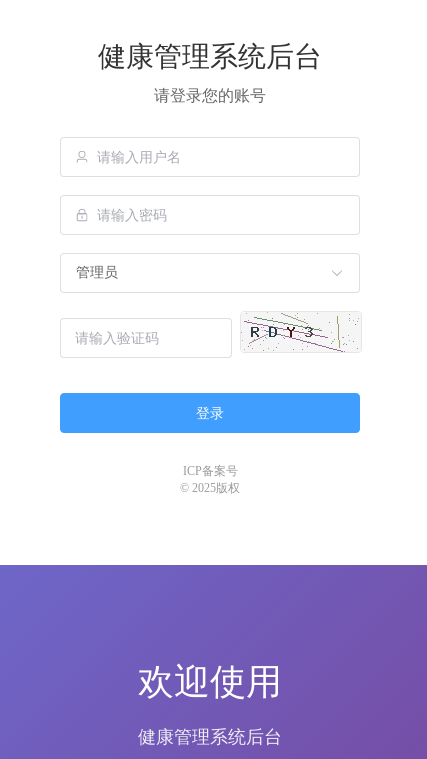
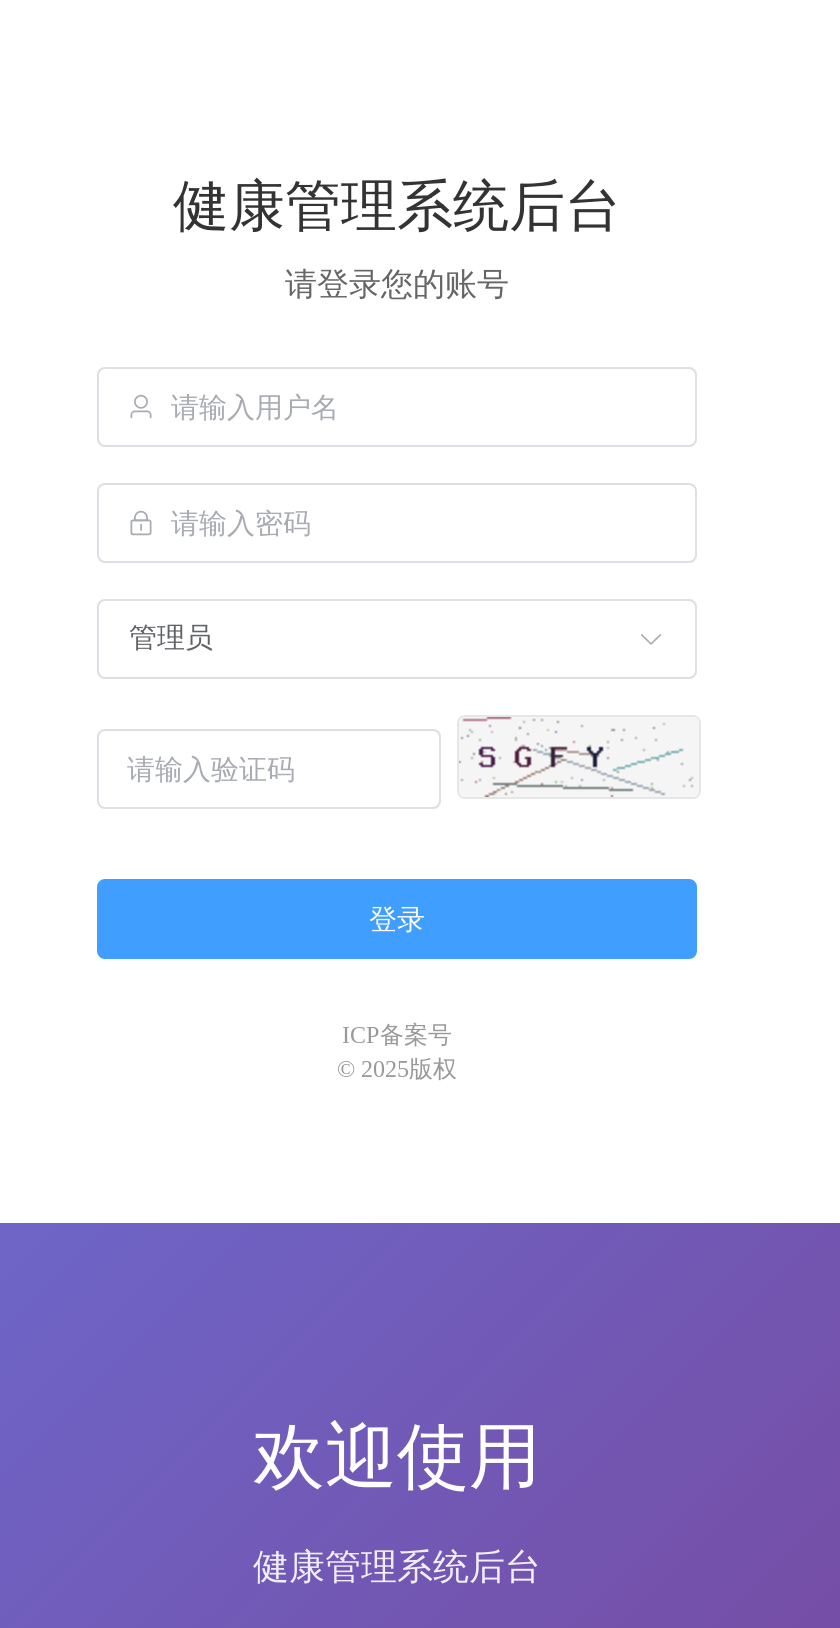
[244,312,350,352] [image] -> [463,715,683,797] [image]

